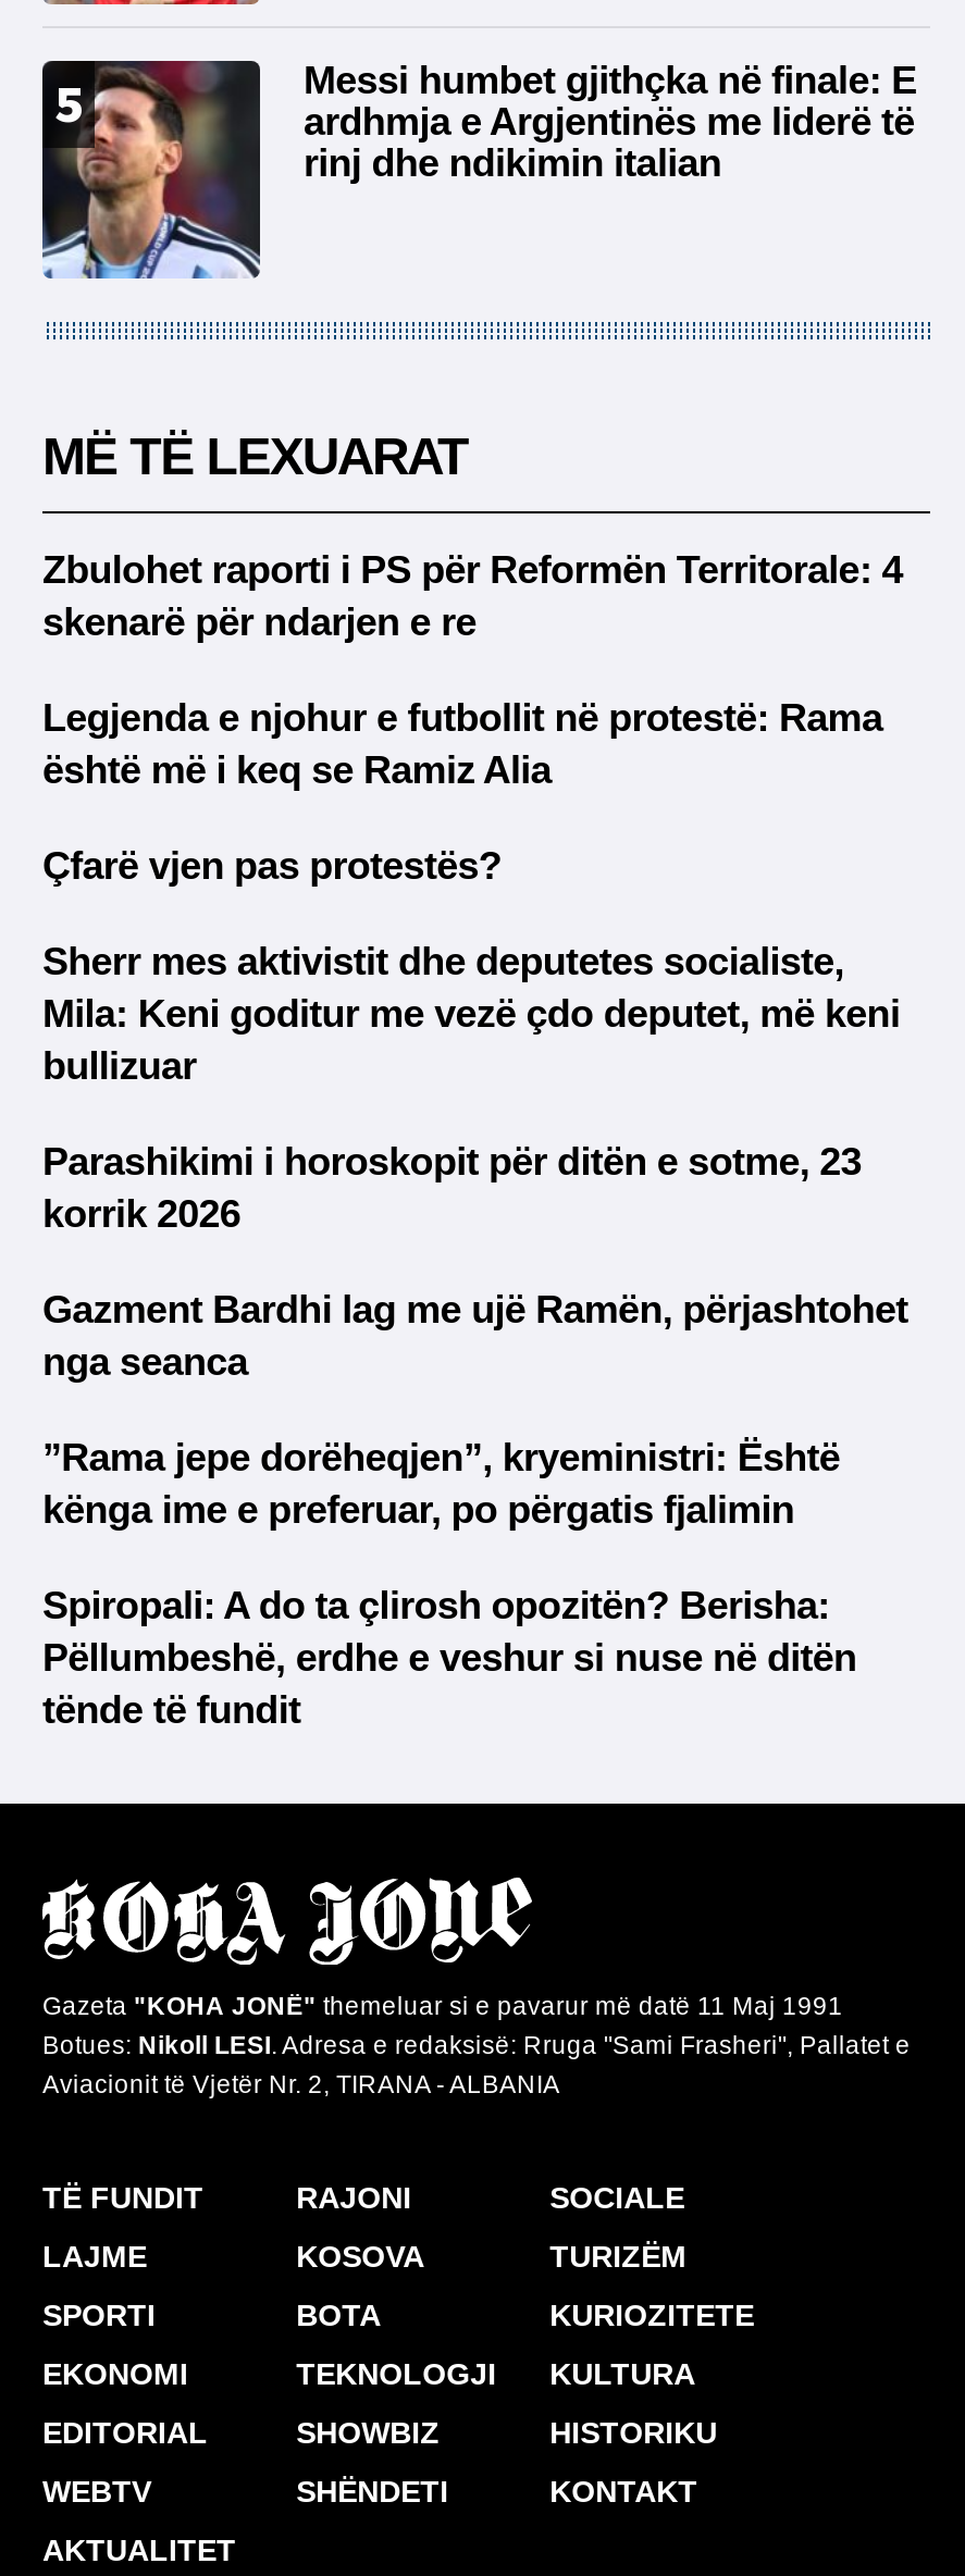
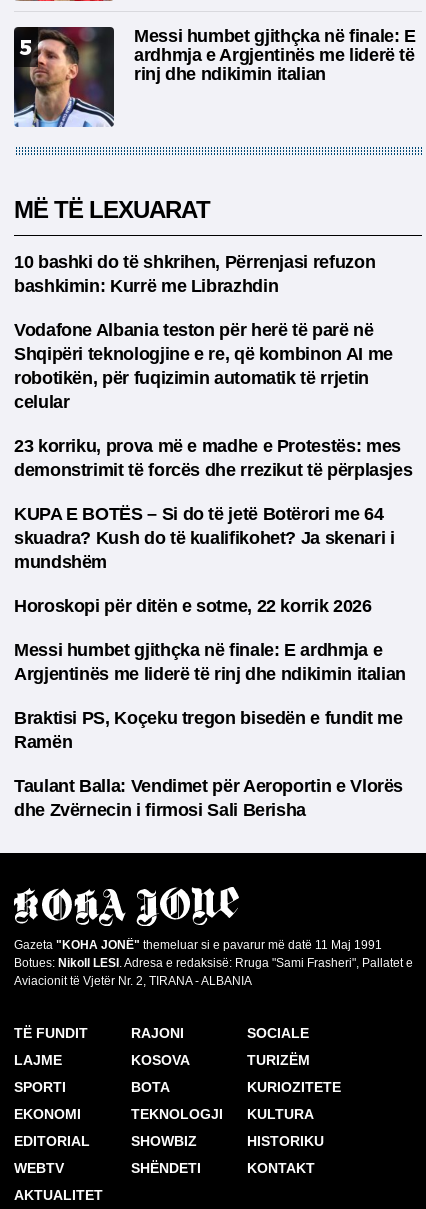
[42,549,903,644] Zbulohet raporti i PS për Reformën Territorale: 4 | skenarë për ndarjen e re -> [14,252,375,296] 10 bashki do të shkrihen, Përrenjasi refuzon | bashkimin: Kurrë me Librazhdin
[42,697,883,792] Legjenda e njohur e futbollit në protestë: Rama | është më i keq se Ramiz Alia -> [14,320,393,412] Vodafone Albania teston për herë të parë në | Shqipëri teknologjine e re, që kombinon AI me | robotikën, për fuqizimin automatik të rrjetin | celular
[42,845,502,888] Çfarë vjen pas protestës? -> [14,436,412,480] 23 korriku, prova më e madhe e Protestës: mes | demonstrimit të forcës dhe rrezikut të përplasjes
[42,940,900,1088] Sherr mes aktivistit dhe deputetes socialiste, | Mila: Keni goditur me vezë çdo deputet, më keni | bullizuar -> [14,504,394,572] KUPA E BOTËS – Si do të jetë Botërori me 64 | skuadra? Kush do të kualifikohet? Ja skenari i | mundshëm
[42,1140,862,1236] Parashikimi i horoskopit për ditën e sotme, 23 | korrik 2026 -> [14,596,371,616] Horoskopi për ditën e sotme, 22 korrik 2026
[42,1288,908,1384] Gazment Bardhi lag me ujë Ramën, përjashtohet | nga seanca -> [14,640,406,684] Messi humbet gjithçka në finale: E ardhmja e | Argjentinës me liderë të rinj dhe ndikimin italian
[42,1436,840,1532] ”Rama jepe dorëheqjen”, kryeministri: Është | kënga ime e preferuar, po përgatis fjalimin -> [14,708,402,752] Braktisi PS, Koçeku tregon bisedën e fundit me | Ramën
[42,1584,857,1732] Spiropali: A do ta çlirosh opozitën? Berisha: | Pëllumbeshë, erdhe e veshur si nuse në ditën | tënde të fundit -> [14,776,403,820] Taulant Balla: Vendimet për Aeroportin e Vlorës | dhe Zvërnecin i firmosi Sali Berisha

